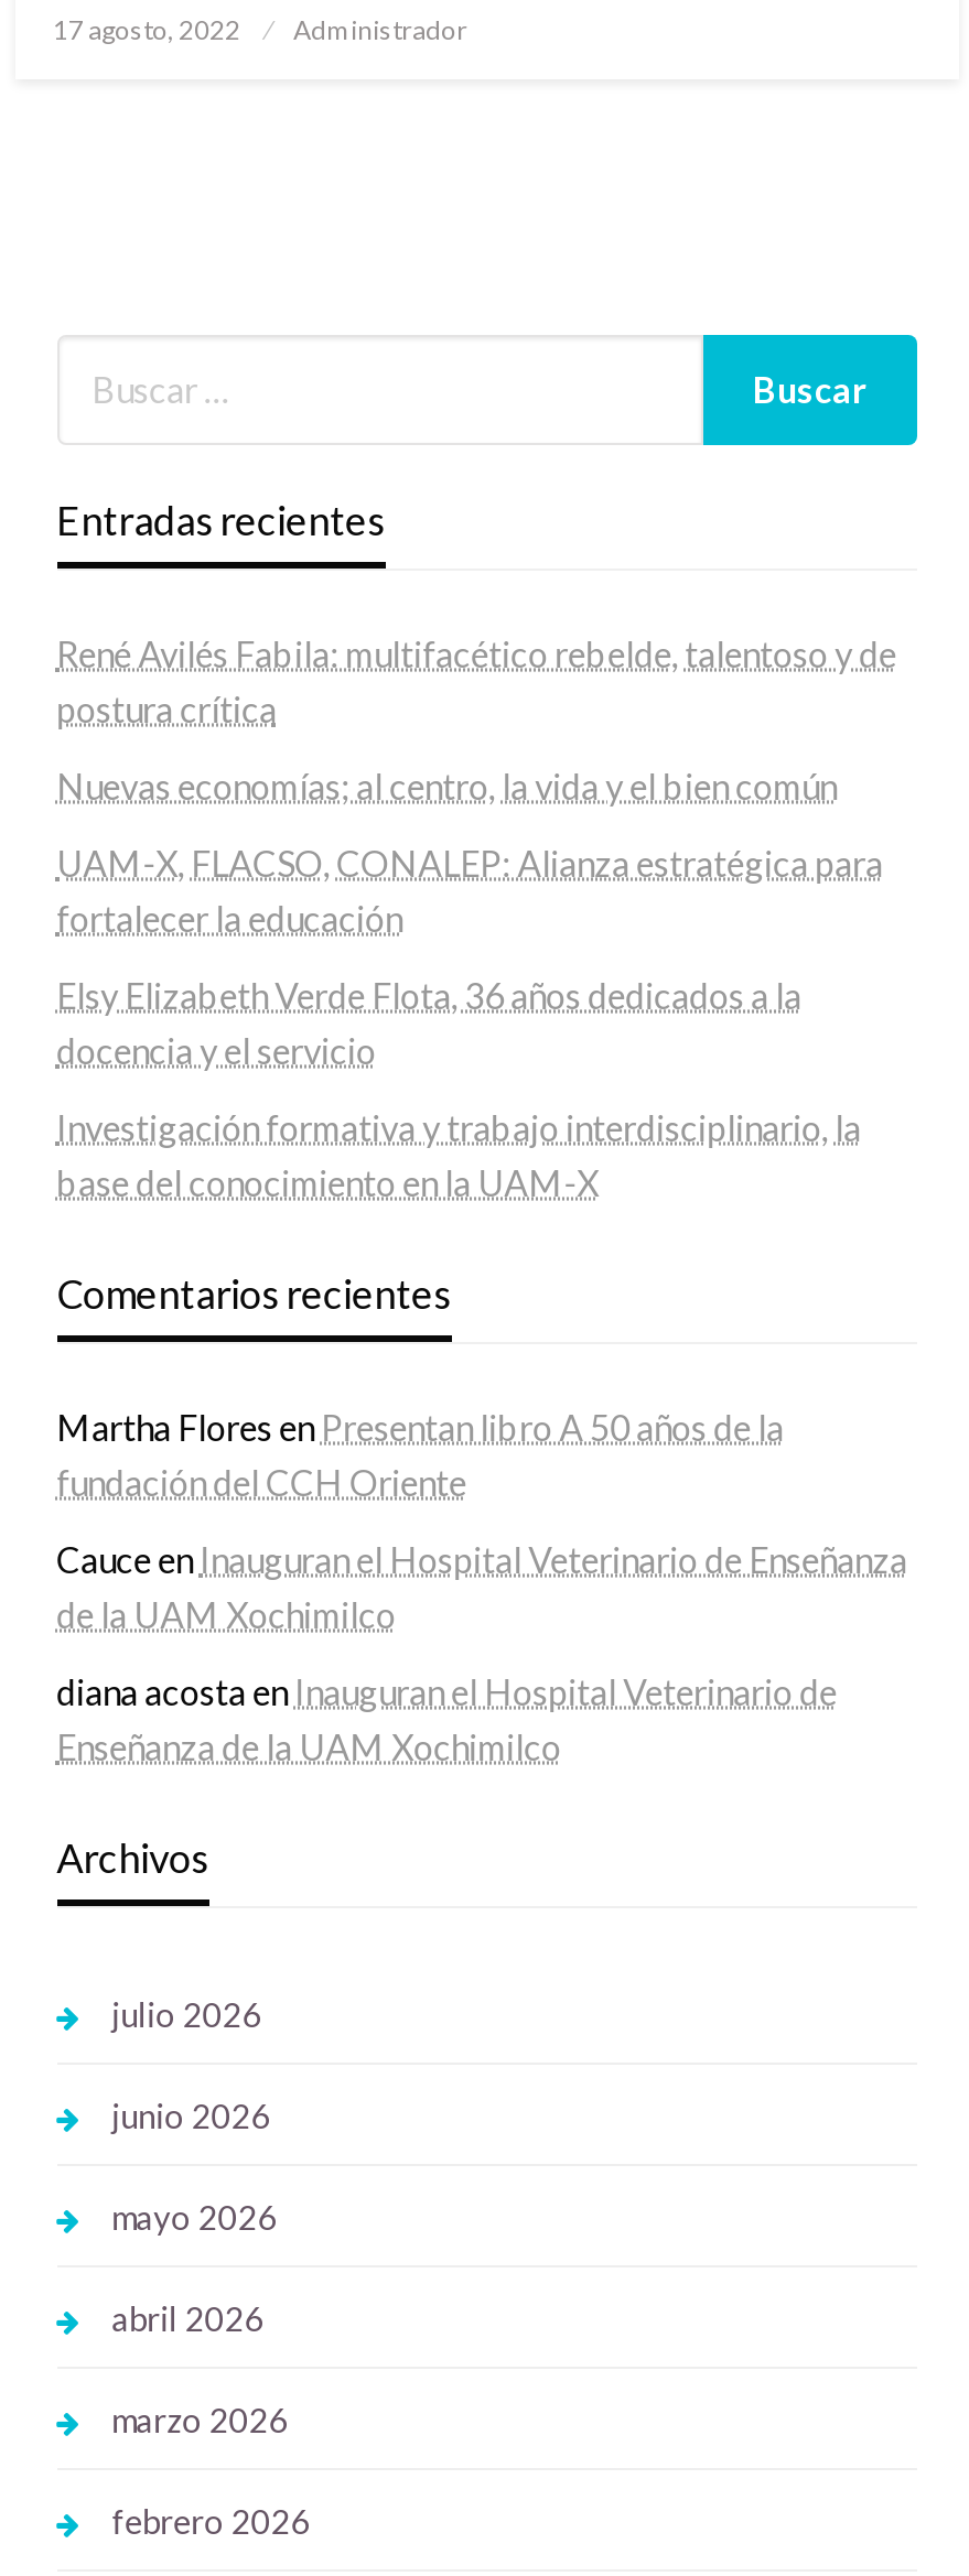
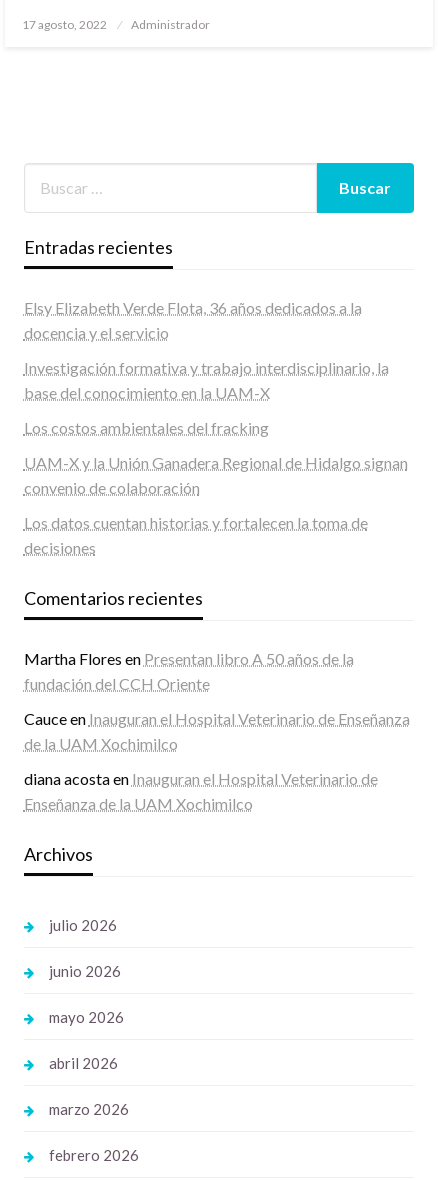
[57,632,897,938] René Avilés Fabila: multifacético rebelde, talentoso y de | postura crítica | Nuevas economías; al centro, la vida y el bien común | UAM-X, FLACSO, CONALEP: Alianza estratégica para | fortalecer la educación -> none
moved [57,974,861,1203] -> [24,298,389,402]: Elsy Elizabeth Verde Flota, 36 años dedicados a la | docencia y el servicio | Investigación formativa y trabajo interdisciplinario, la | base del conocimiento en la UAM-X
none -> [24,418,408,557] Los costos ambientales del fracking | UAM-X y la Unión Ganadera Regional de Hidalgo signan | convenio de colaboración | Los datos cuentan historias y fortalecen la toma de | decisiones

